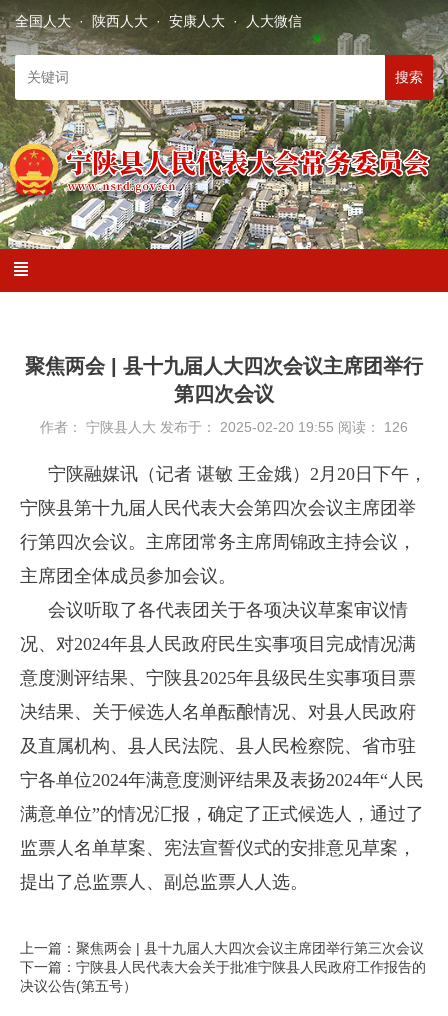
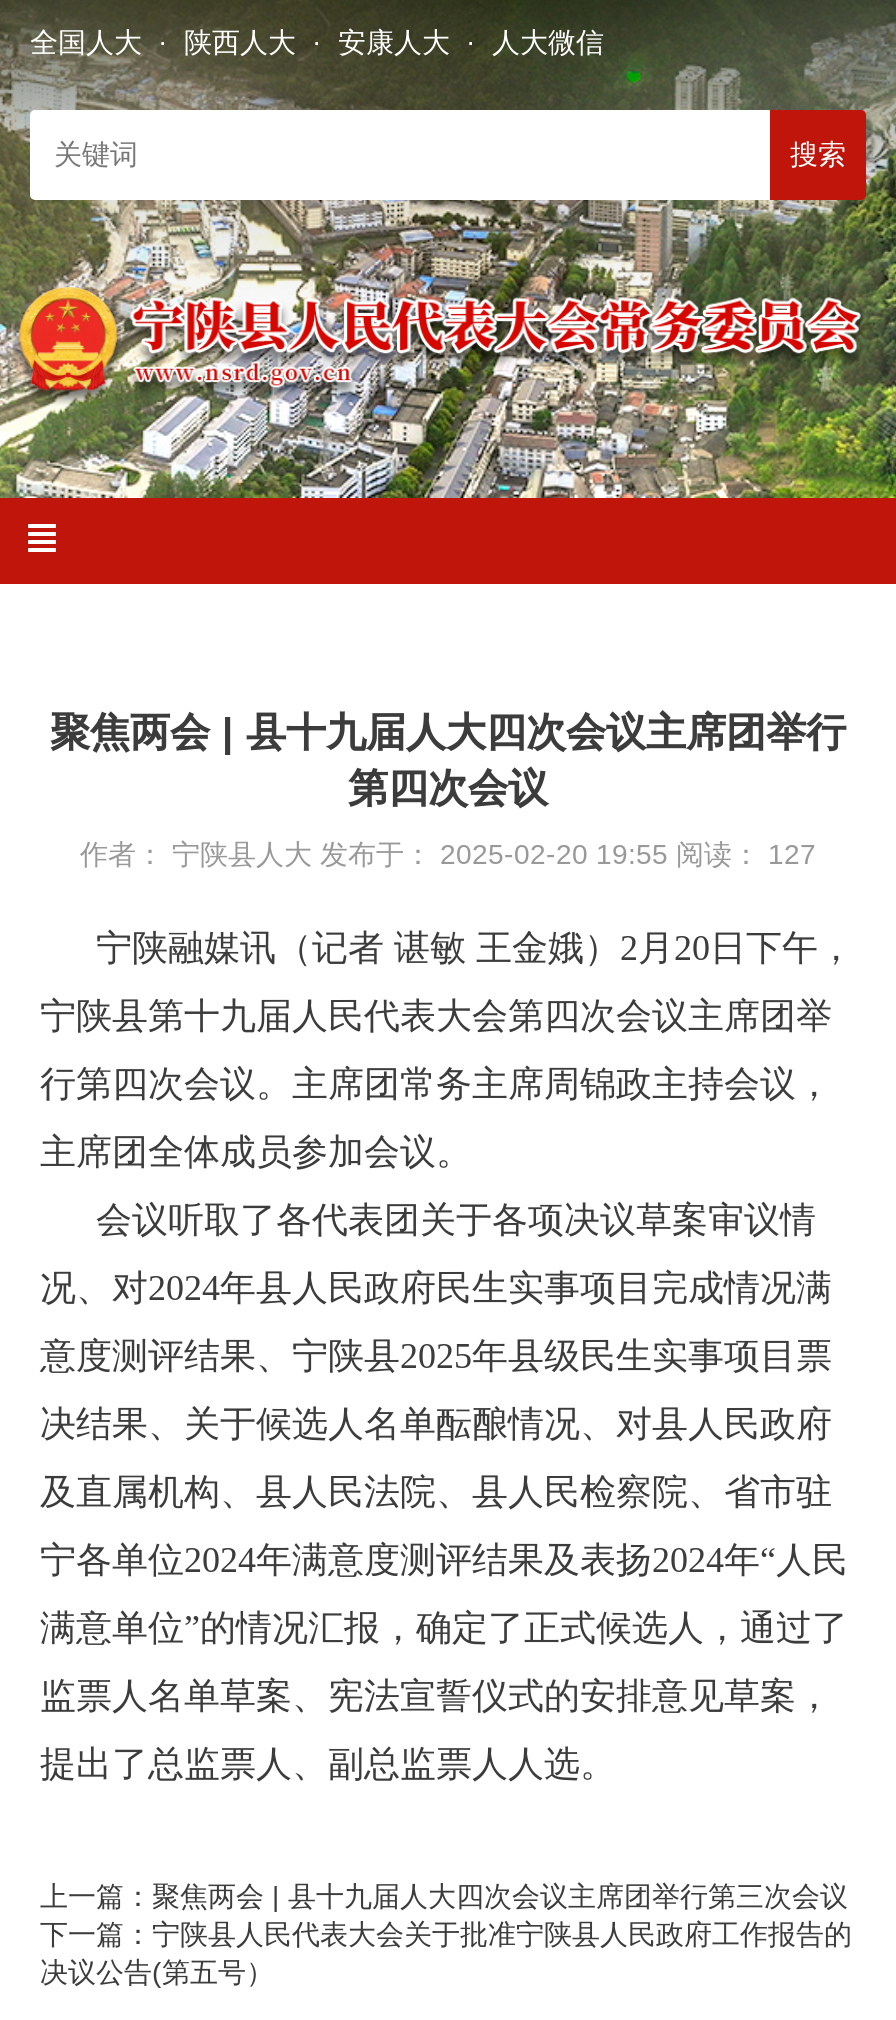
[40,419,408,435] 作者： 宁陕县人大发布于： 2025-02-20 19:55阅读：126 -> [80,838,816,870] 作者： 宁陕县人大发布于： 2025-02-20 19:55阅读：127

